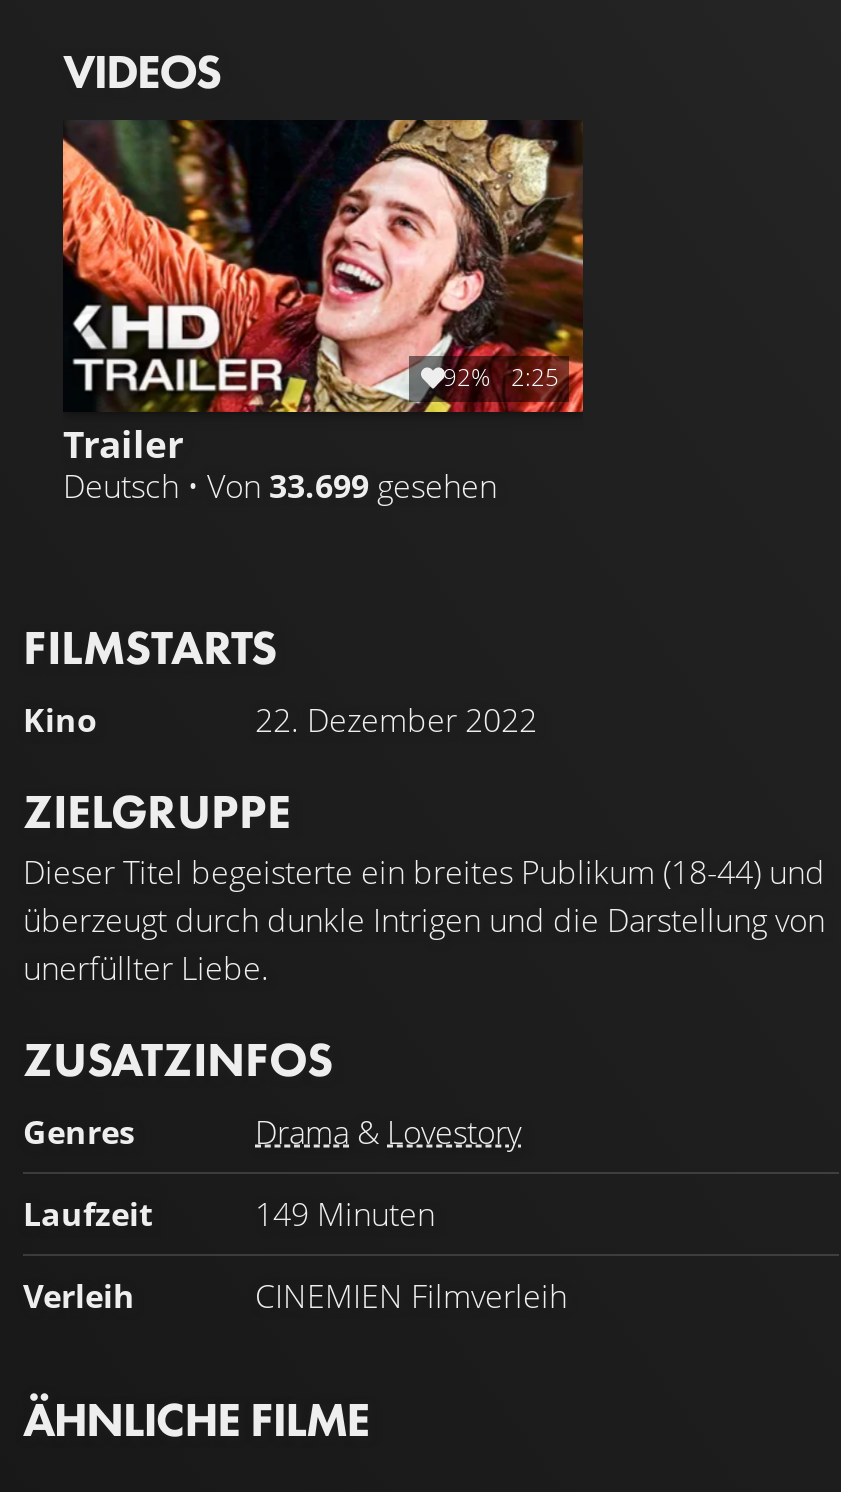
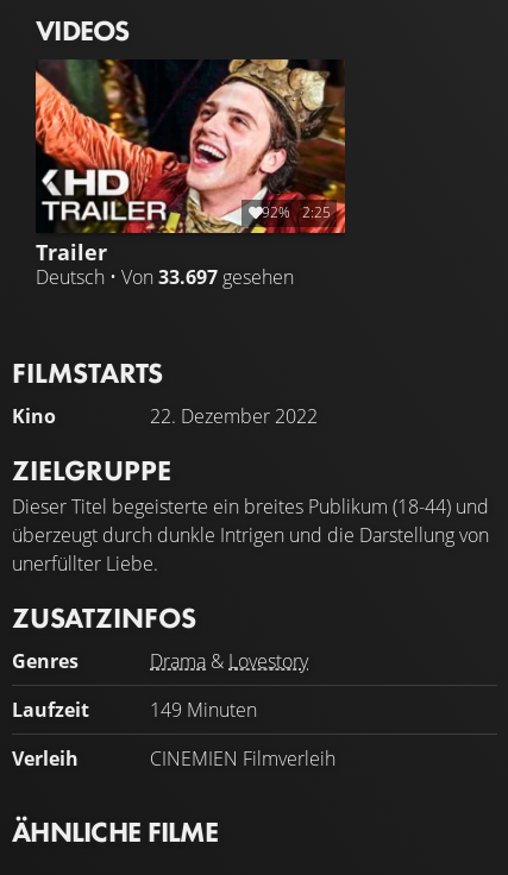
[63,464,497,508] Deutsch • Von 33.699 gesehen -> [36,264,294,290] Deutsch • Von 33.697 gesehen

